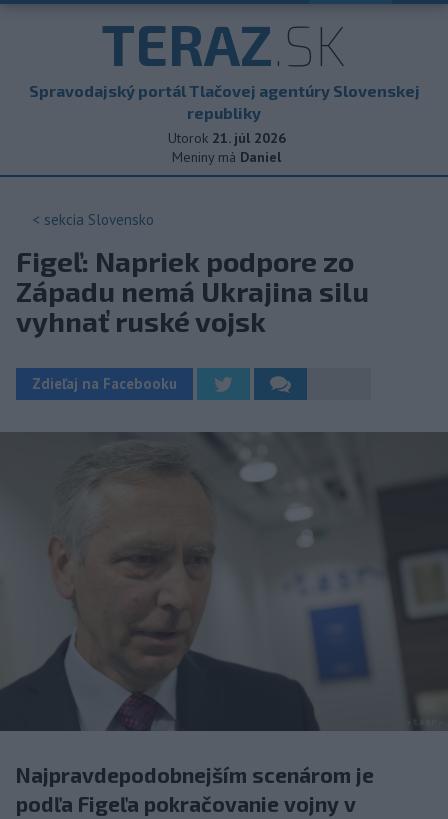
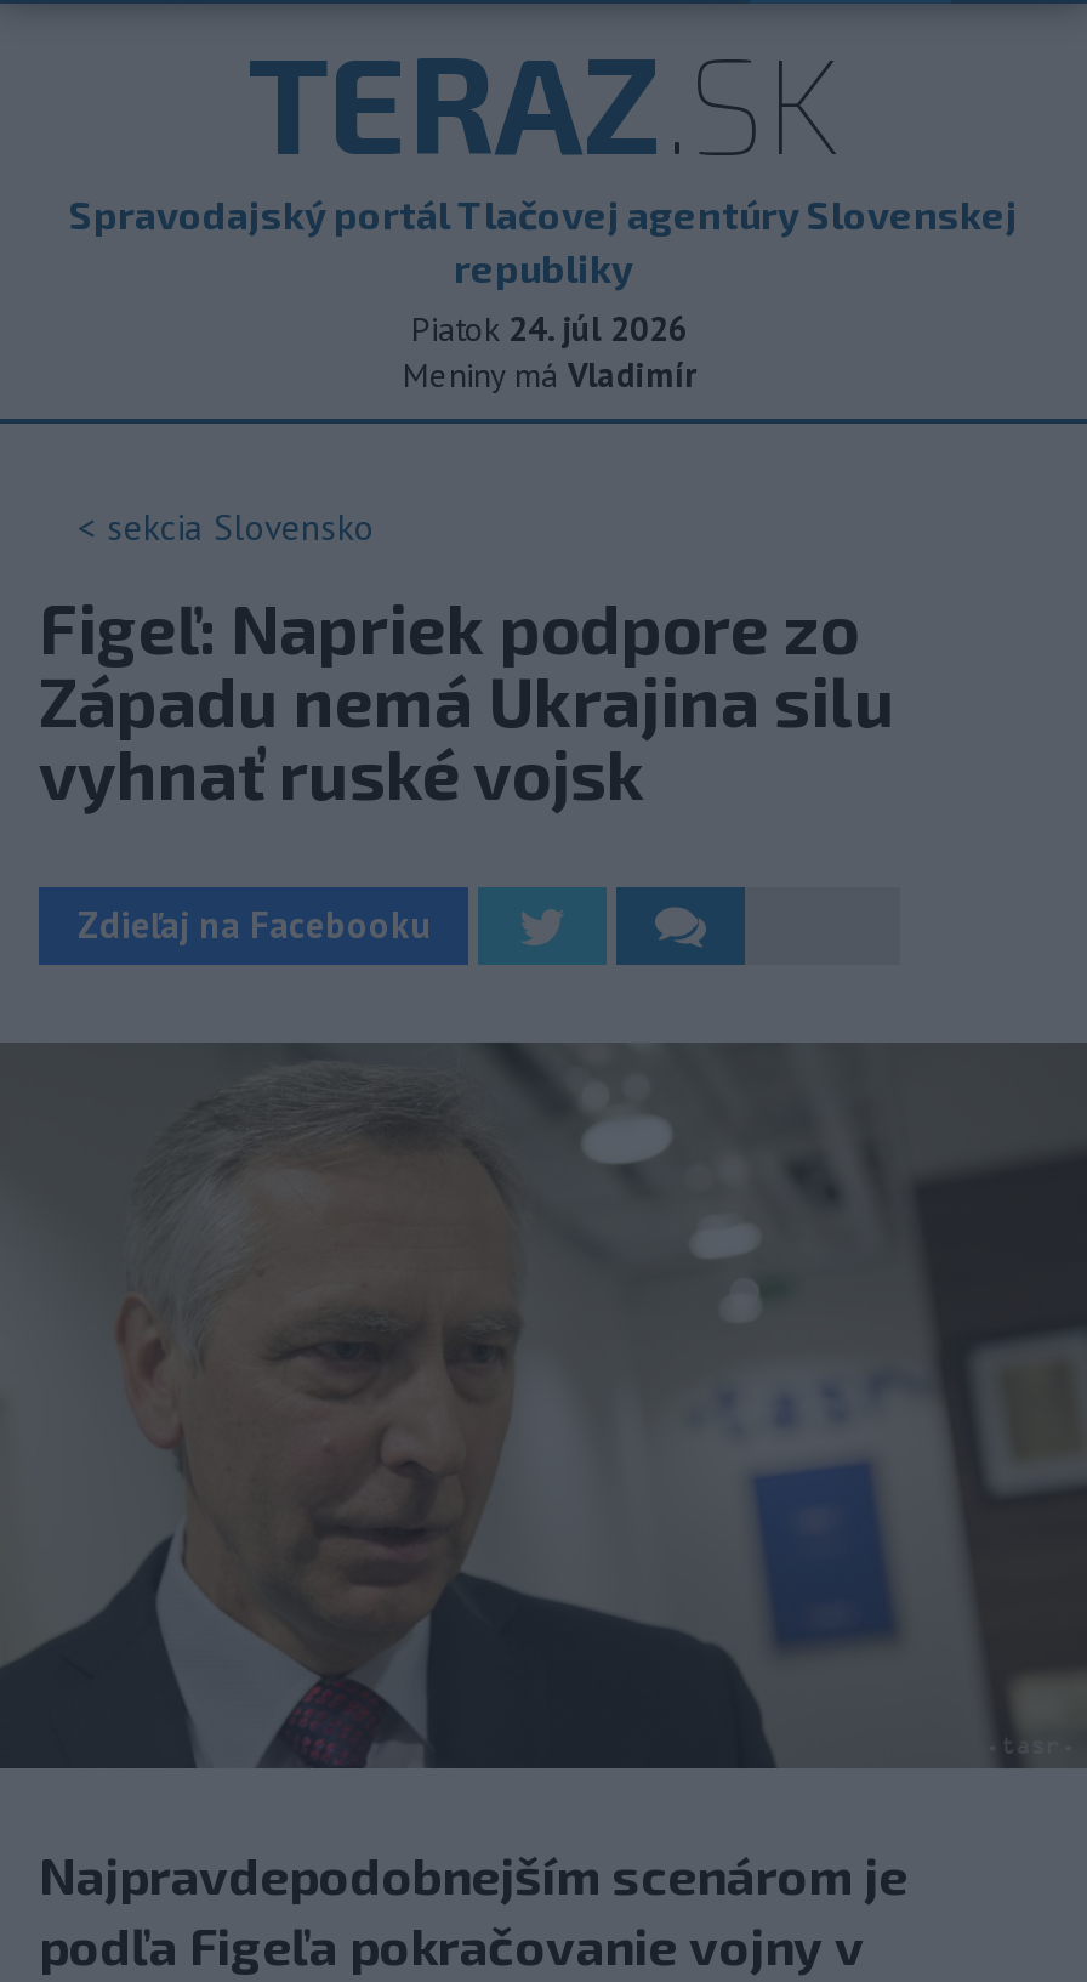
[167,129,285,147] Utorok 21. júl 2026 -> [411,307,688,351] Piatok 24. júl 2026
[172,148,281,166] Meniny má Daniel -> [403,353,696,397] Meniny má Vladimír

